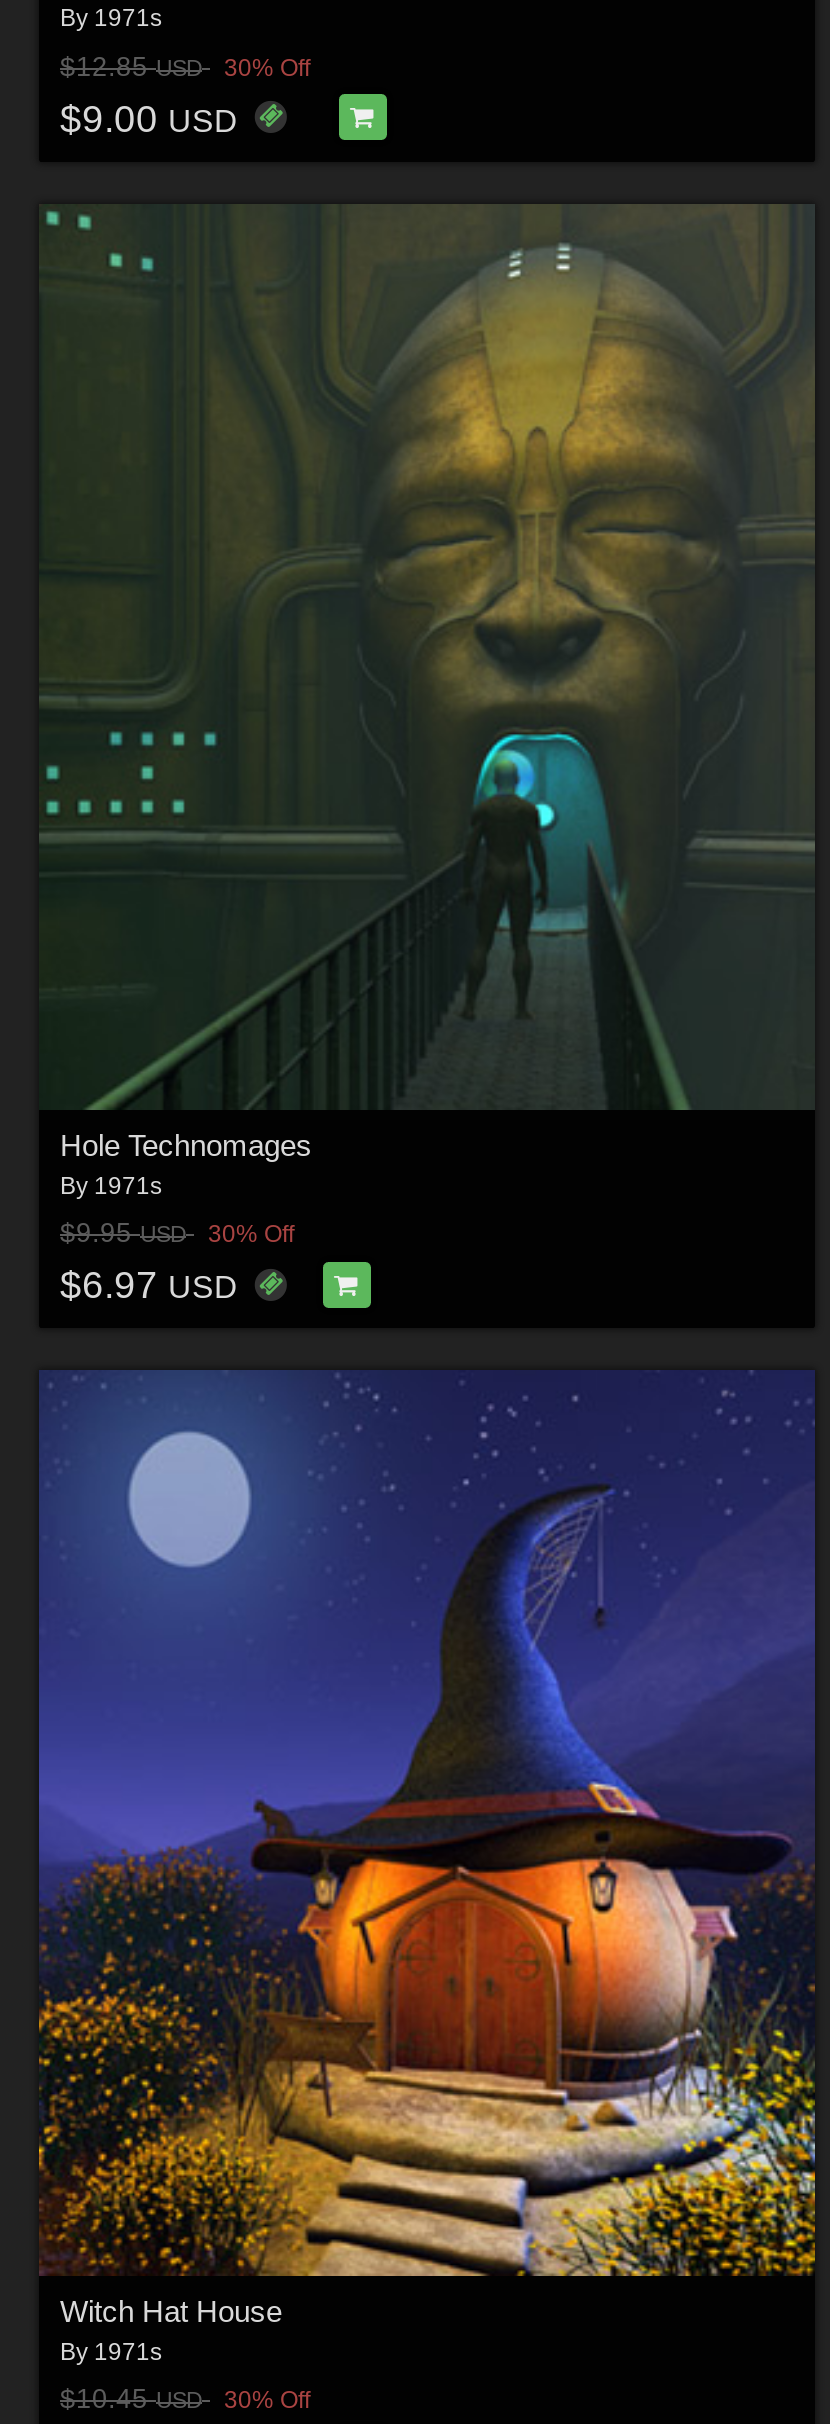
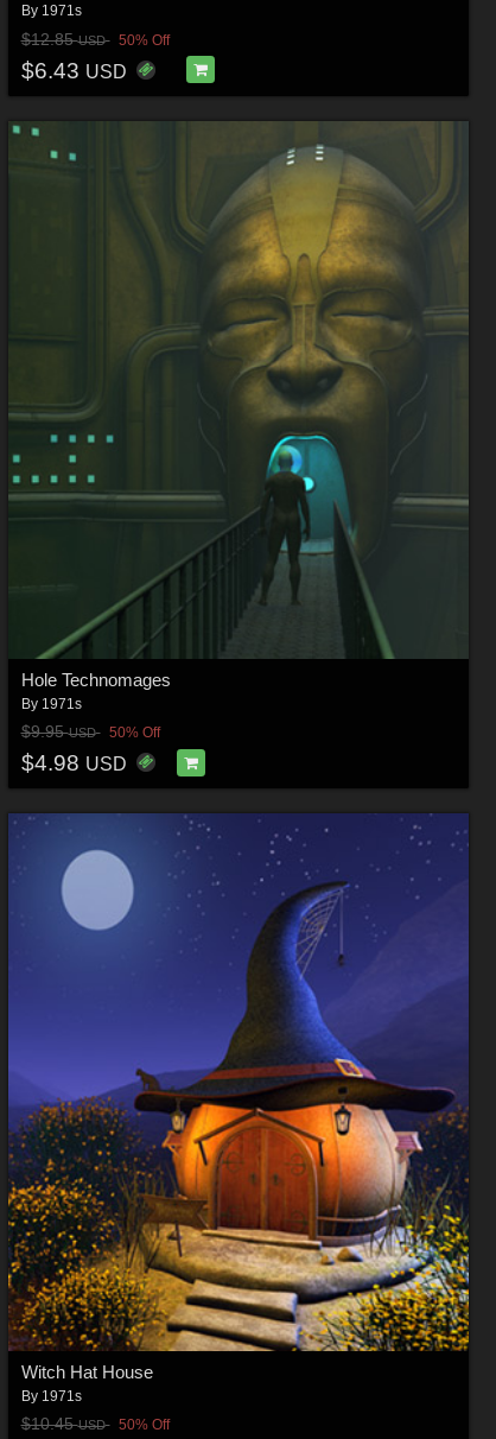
[60,52,310,82] $12.85USD 30% Off -> [21,31,169,49] $12.85USD 50% Off
[60,98,238,140] $9.00 USD -> [21,58,126,83] $6.43 USD
[60,1218,294,1248] $9.95USD 30% Off -> [21,723,160,741] $9.95USD 50% Off
[60,1264,238,1306] $6.97 USD -> [21,751,126,776] $4.98 USD
[60,2385,310,2415] $10.45USD 30% Off -> [21,1416,169,1434] $10.45USD 50% Off

